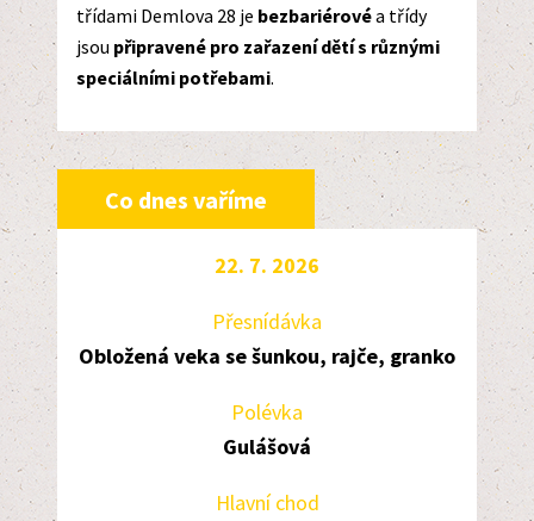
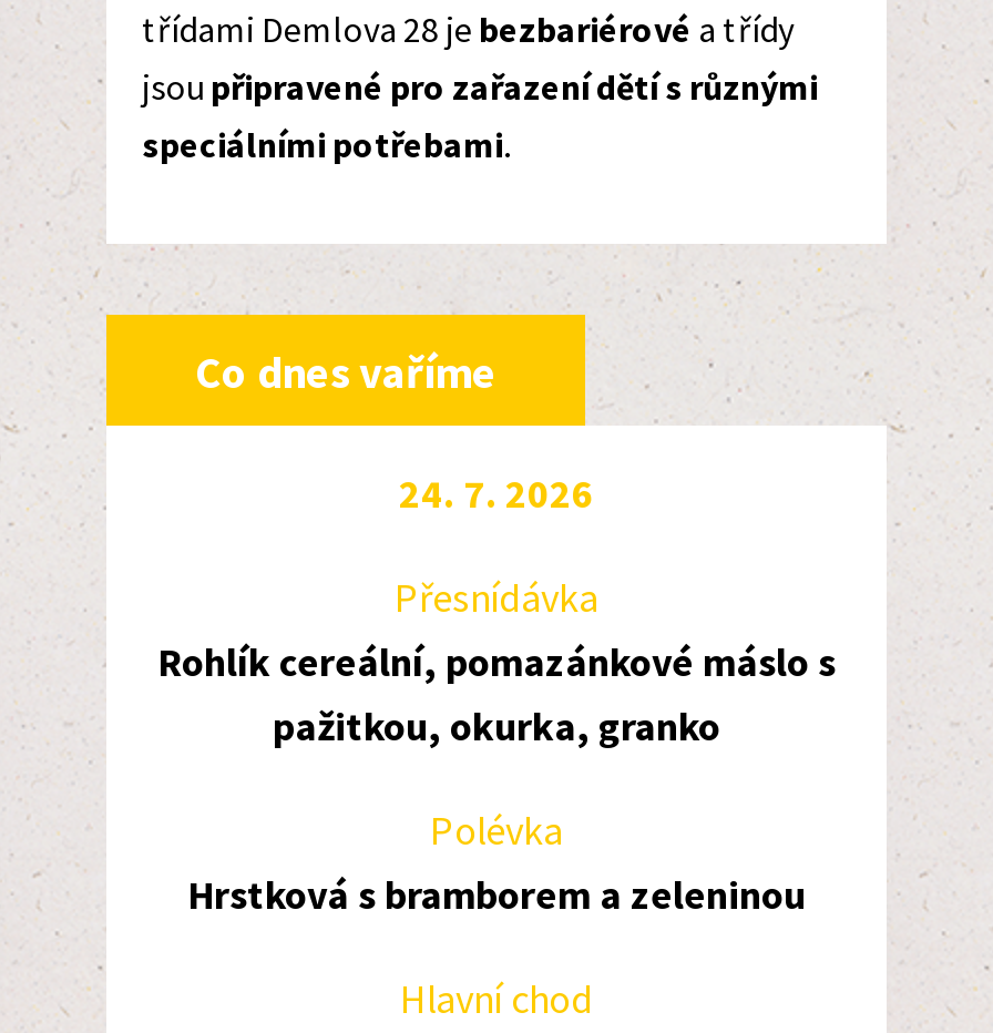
[215,252,319,279] 22. 7. 2026 -> [399,468,594,519] 24. 7. 2026
[79,342,455,370] Obložená veka se šunkou, rajče, granko -> [157,636,836,751] Rohlík cereální, pomazánkové máslo s | pažitkou, okurka, granko
[223,433,311,460] Gulášová -> [187,869,806,920] Hrstková s bramborem a zeleninou

